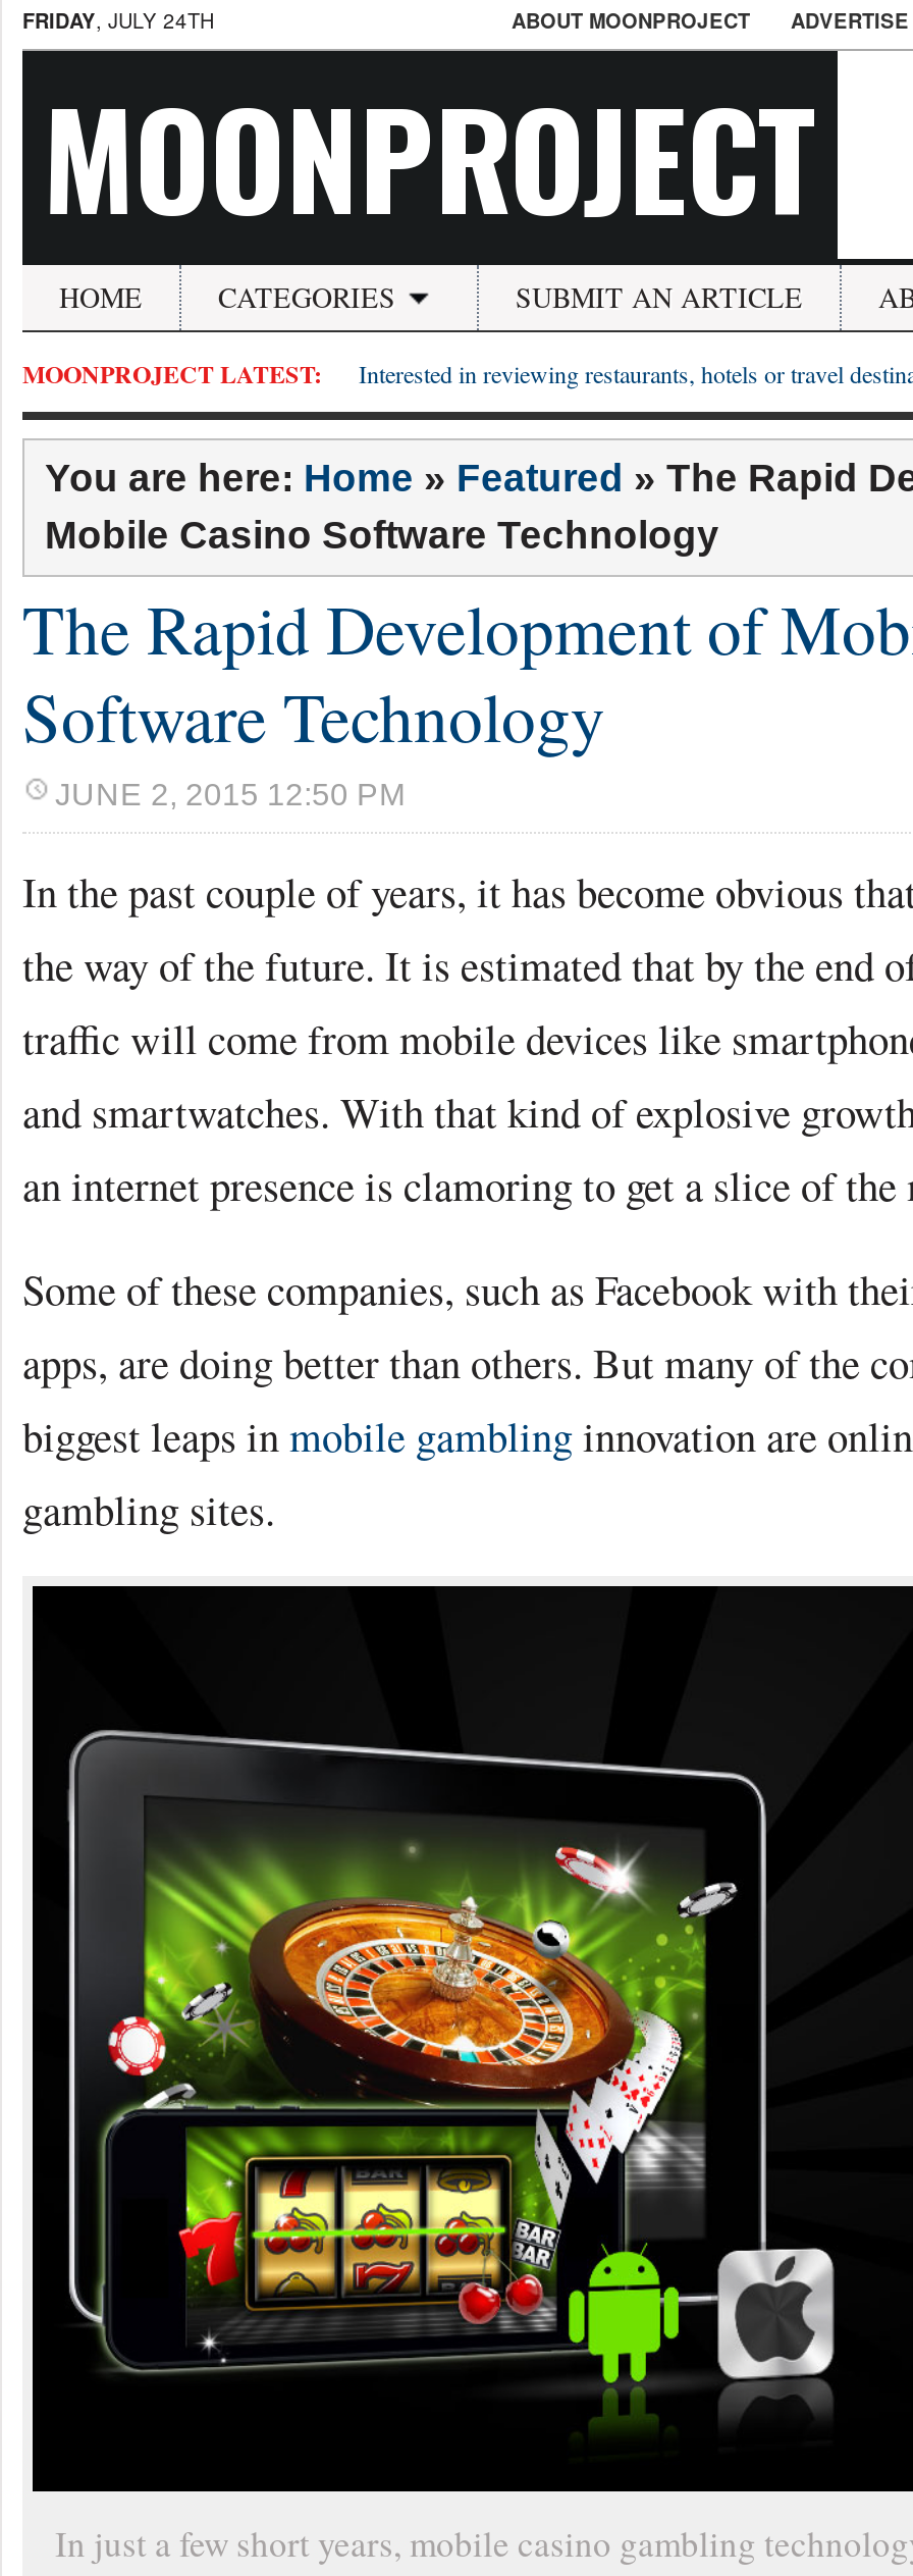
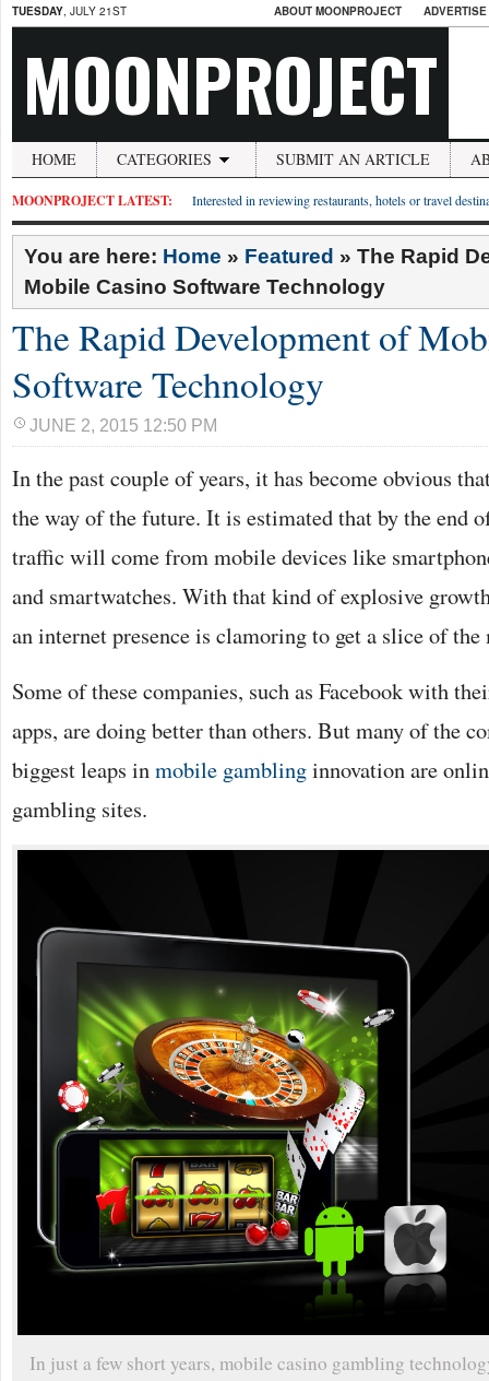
[22,6,214,35] FRIDAY, JULY 24TH -> [12,3,127,19] TUESDAY, JULY 21ST

